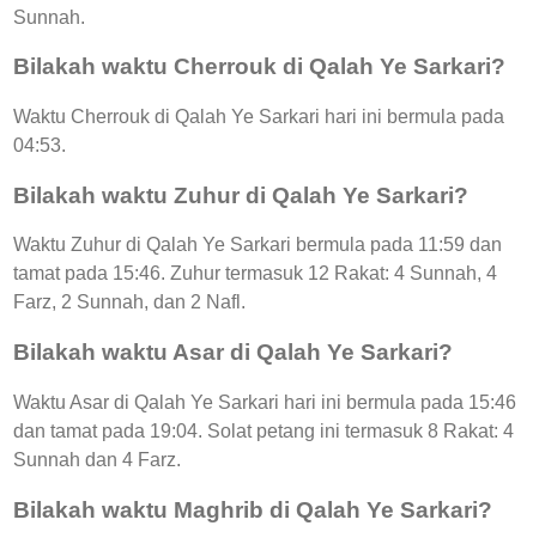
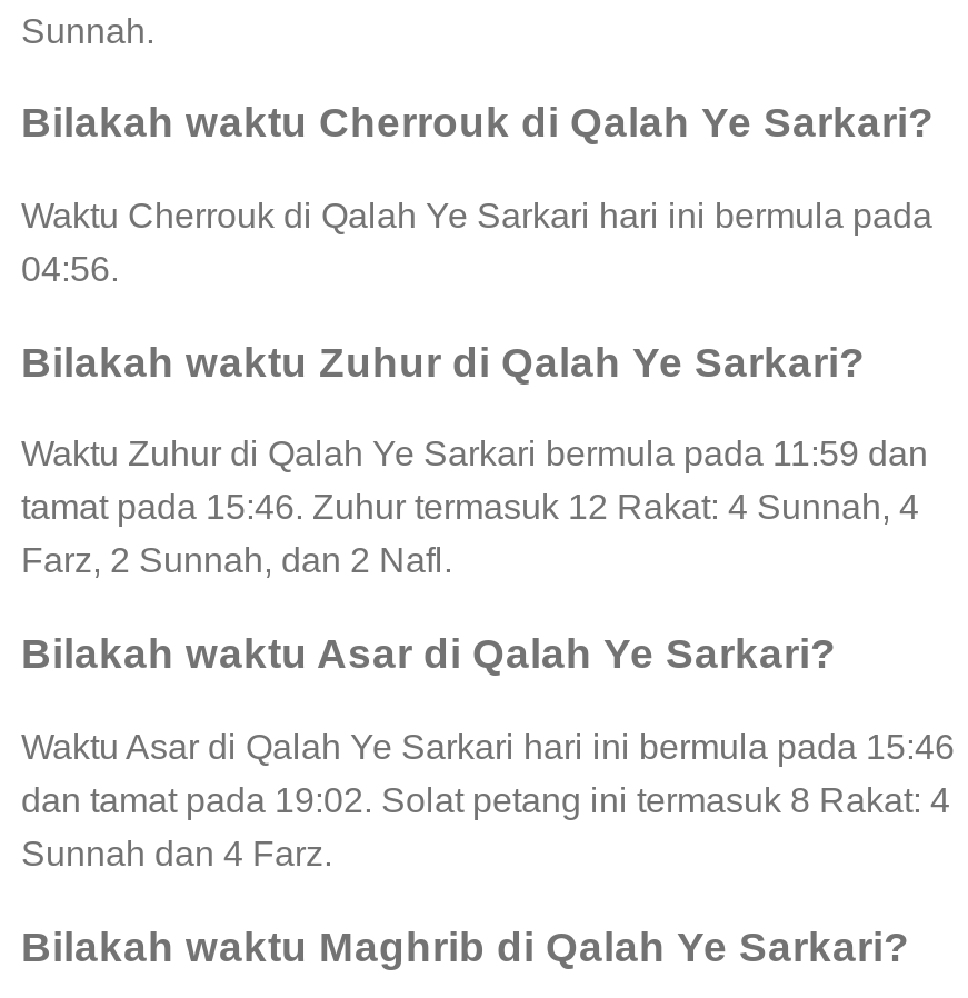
[13,135,66,155] 04:53. -> [21,250,119,288] 04:56.
[13,421,514,441] dan tamat pada 19:04. Solat petang ini termasuk 8 Rakat: 4 -> [21,781,950,819] dan tamat pada 19:02. Solat petang ini termasuk 8 Rakat: 4

